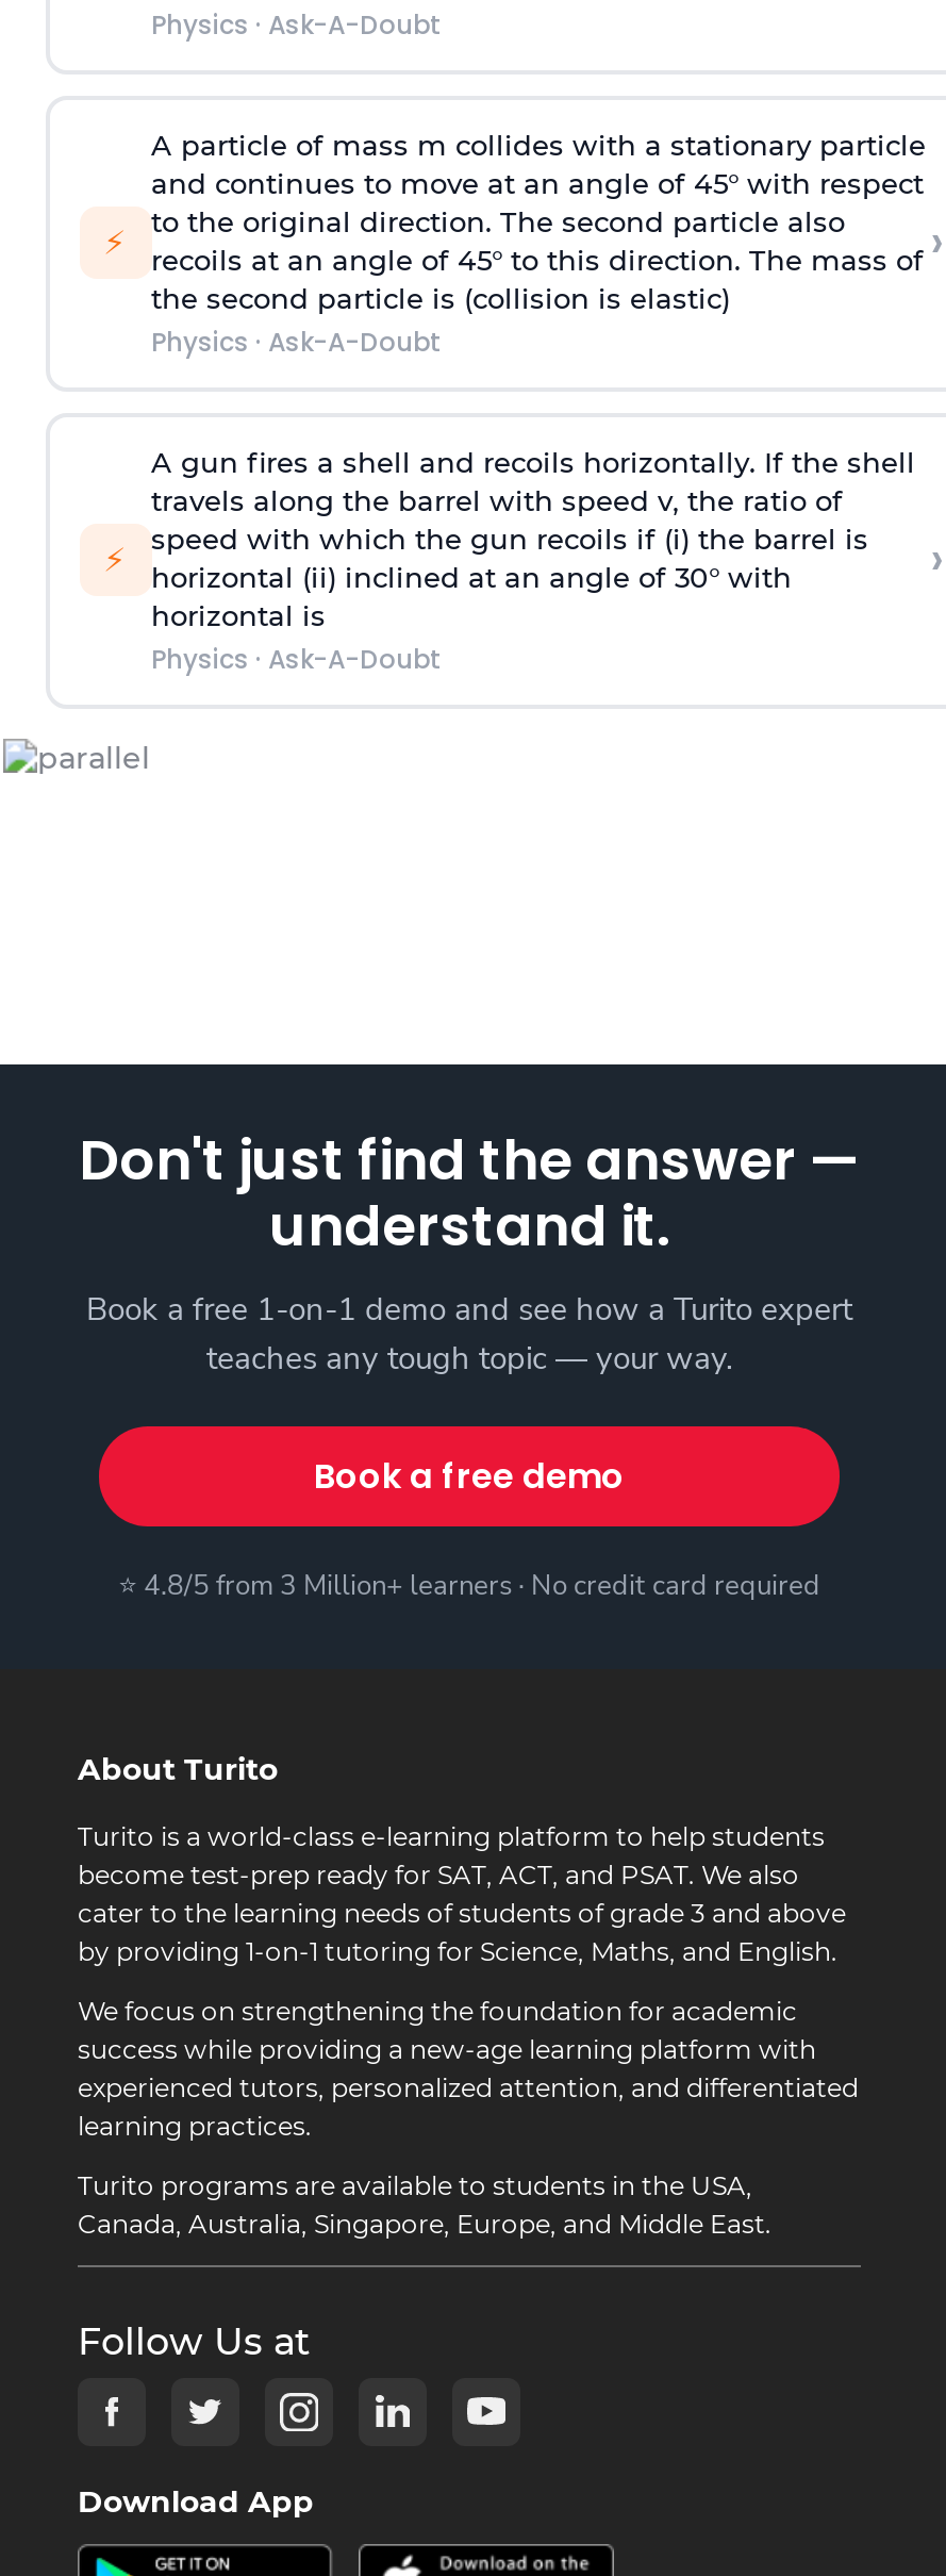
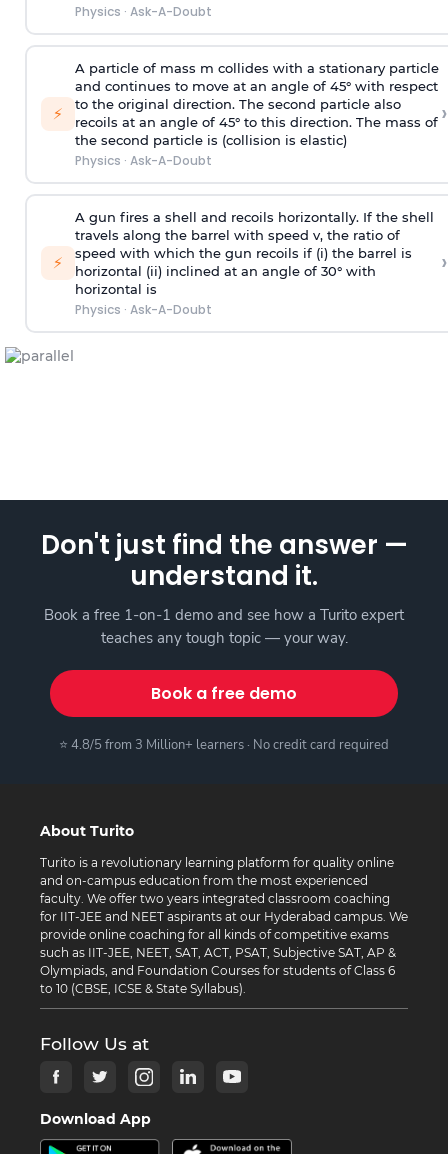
[78,1820,859,2239] Turito is a world-class e-learning platform to help students | become test-prep ready for SAT, ACT, and PSAT. We also | cater to the learning needs of students of grade 3 and above | by providing 1-on-1 tutoring for Science, Maths, and English. | We focus on strengthening the foundation for academic | success while providing a new-age learning platform with | experienced tutors, personalized attention, and differentiated | learning practices. | Turito programs are available to students in the USA, | Canada, Australia, Singapore, Europe, and Middle East. -> [40,855,408,996] Turito is a revolutionary learning platform for quality online | and on-campus education from the most experienced | faculty. We offer two years integrated classroom coaching | for IIT-JEE and NEET aspirants at our Hyderabad campus. We | provide online coaching for all kinds of competitive exams | such as IIT-JEE, NEET, SAT, ACT, PSAT, Subjective SAT, AP & | Olympiads, and Foundation Courses for students of Class 6 | to 10 (CBSE, ICSE & State Syllabus).

